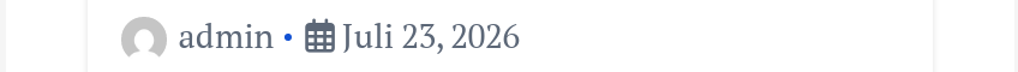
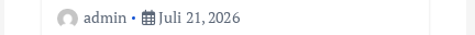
[178,12,519,58] admin Juli 23, 2026 -> [83,6,239,27] admin Juli 21, 2026

